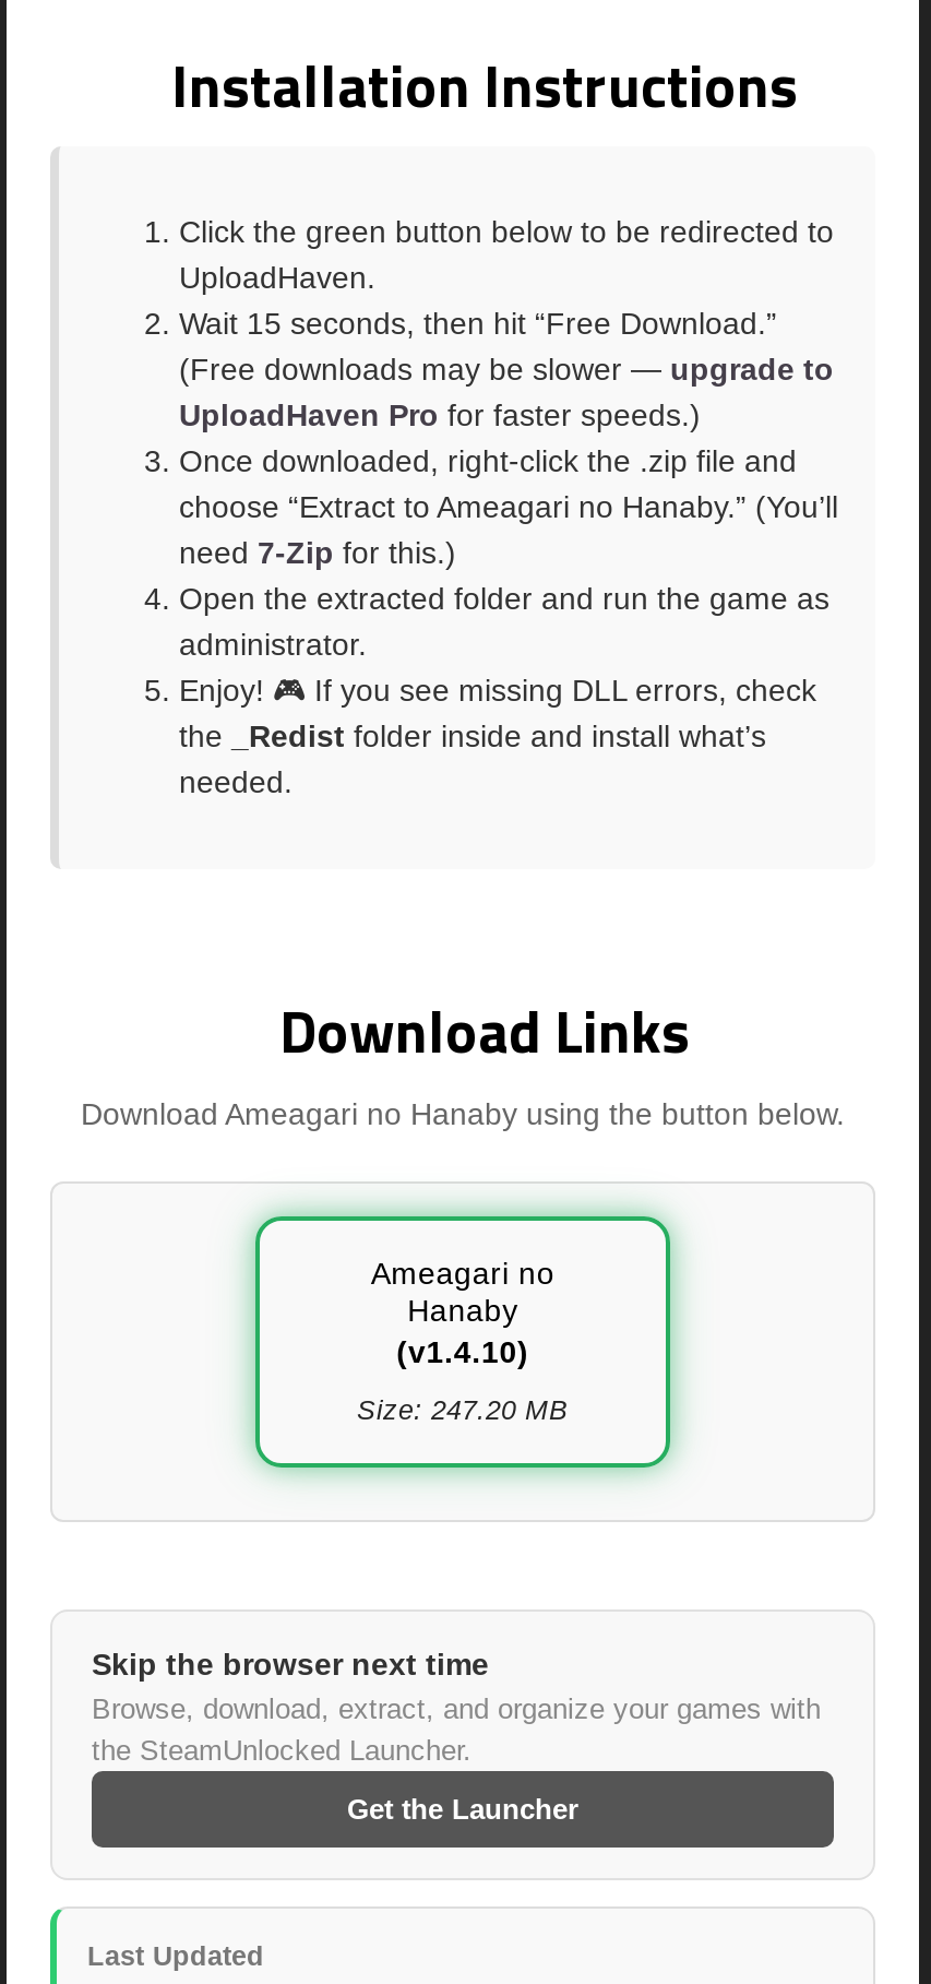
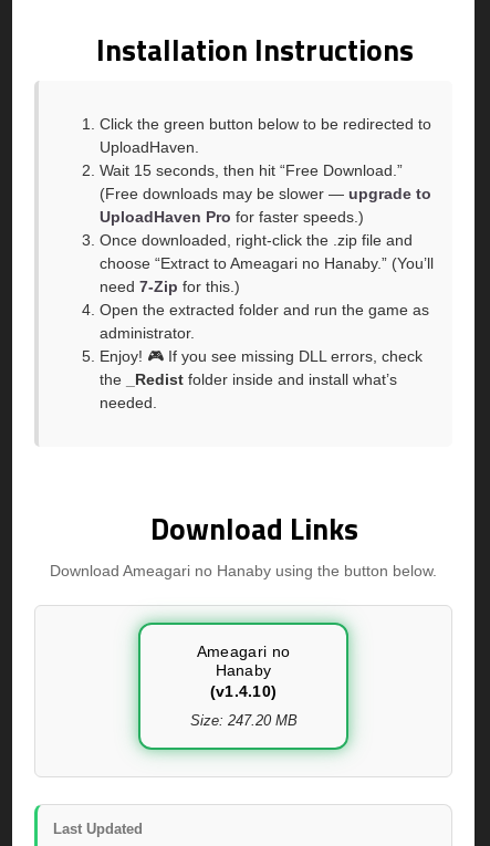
[92,1646,821,1825] Skip the browser next time | Browse, download, extract, and organize your games with | the SteamUnlocked Launcher. | Get the Launcher -> none

